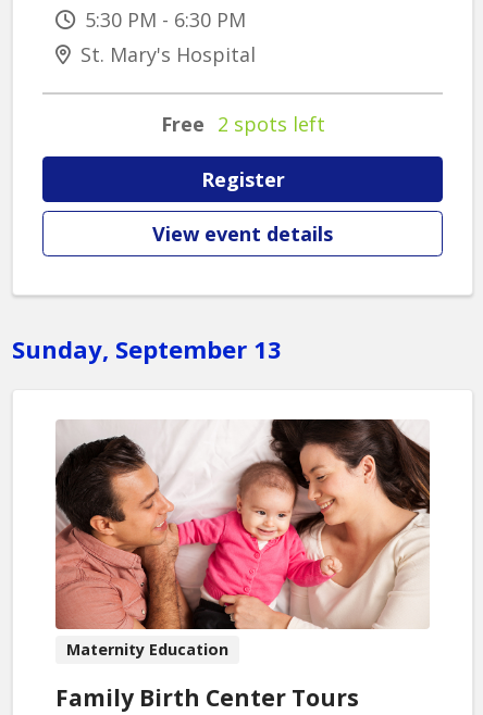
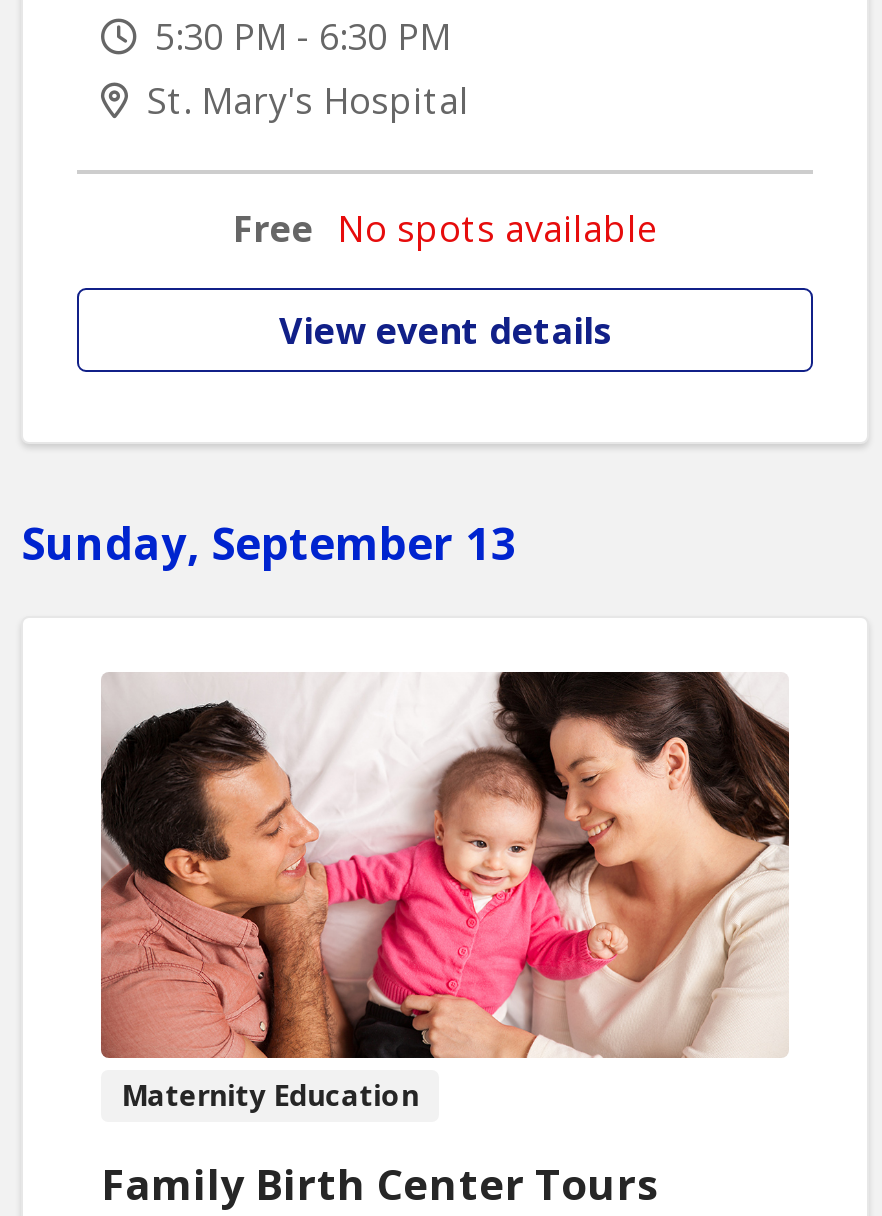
[160,111,325,192] Free 2 spots left | Register -> [233,204,657,252] Free No spots available

